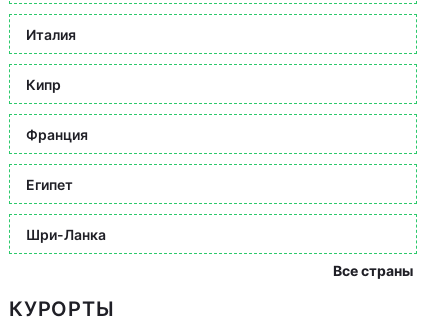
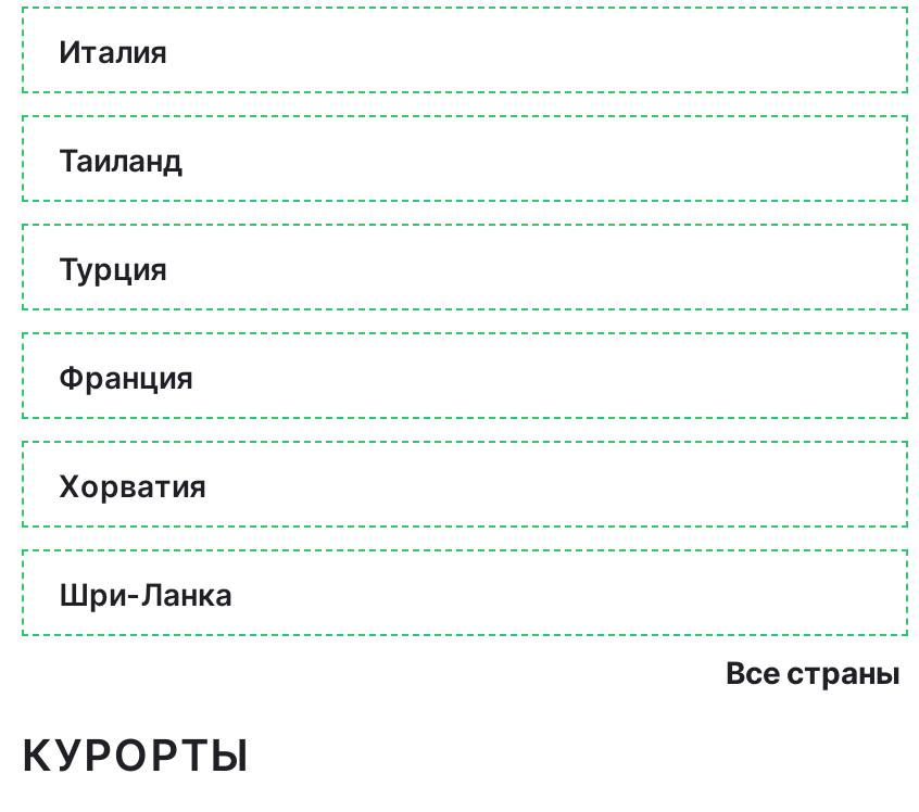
[26,75,61,92] Кипр -> [59,140,182,286] Таиланд | Турция
[26,175,73,192] Египет -> [59,466,206,503] Хорватия

